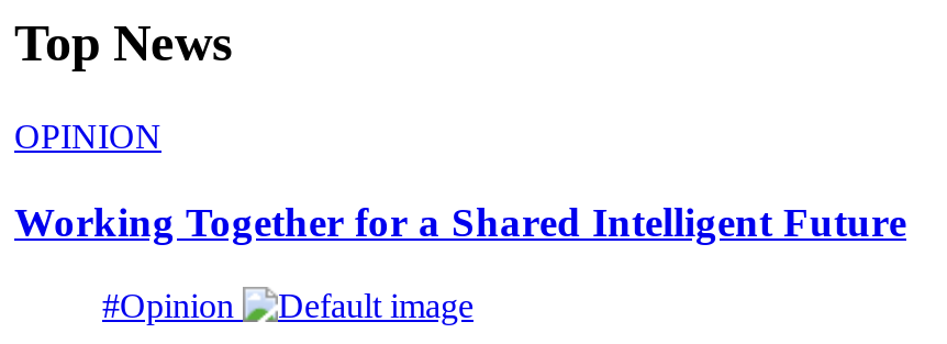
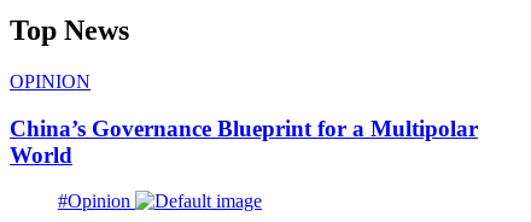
[14,198,906,244] Working Together for a Shared Intelligent Future -> [10,115,478,167] China’s Governance Blueprint for a Multipolar | World

